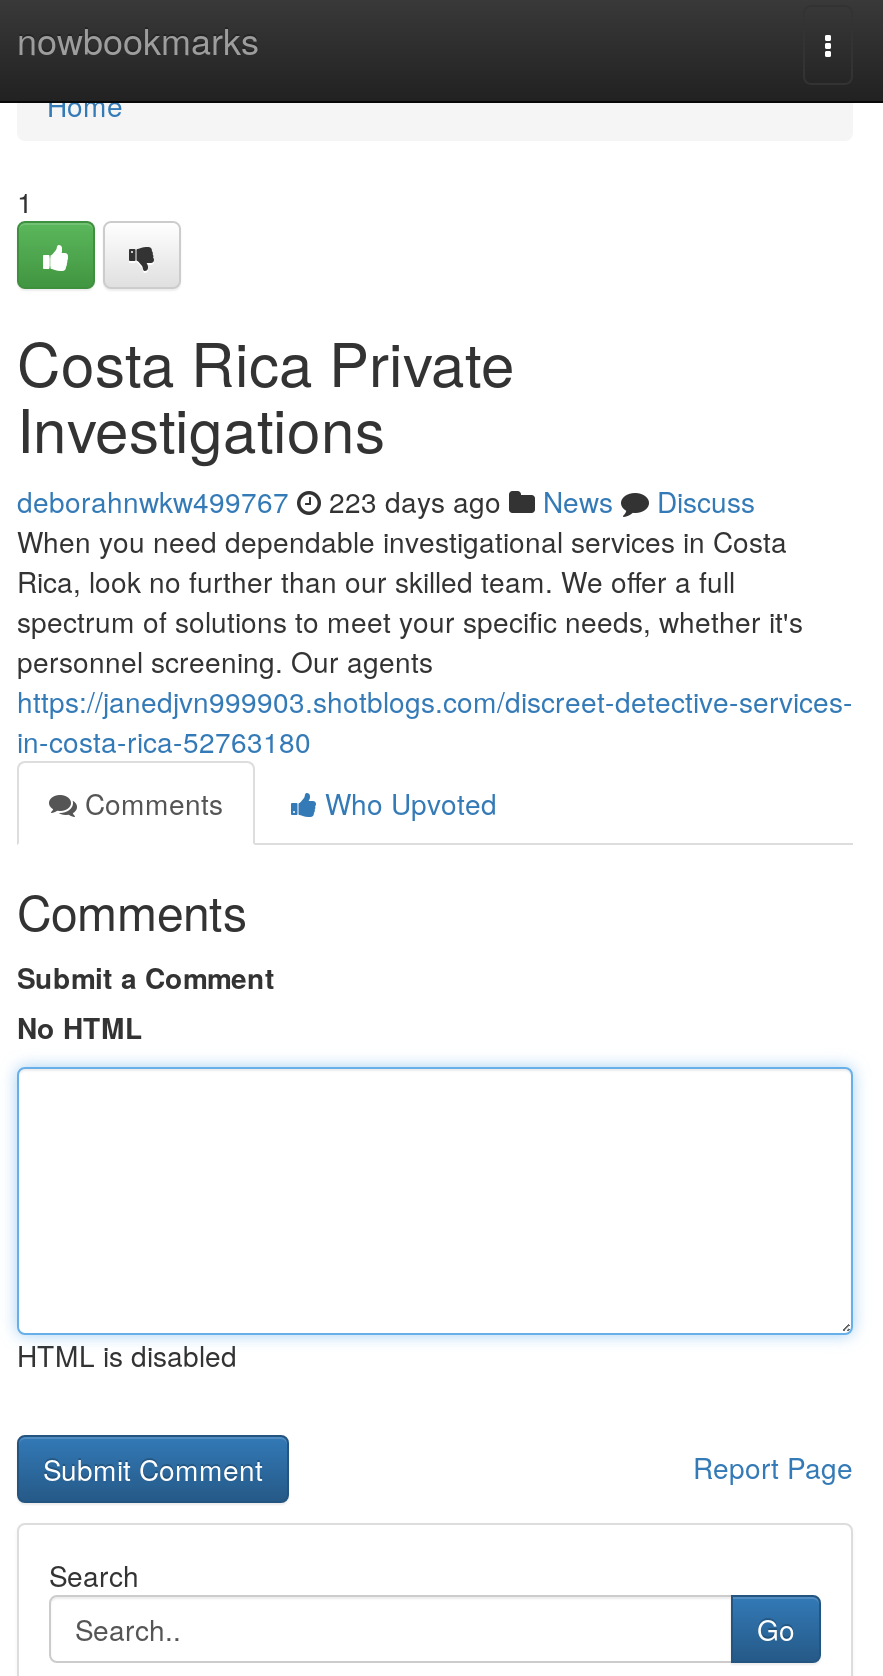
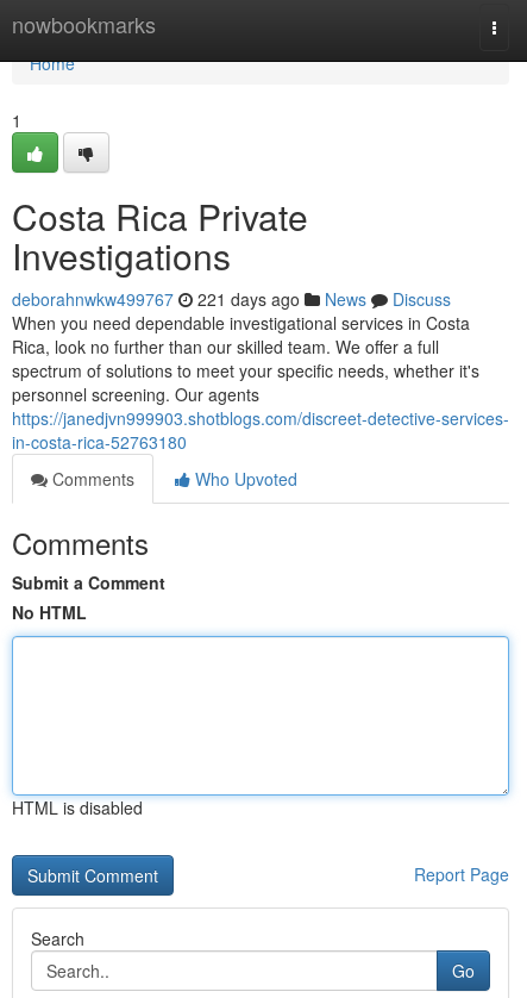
[17,481,755,521] deborahnwkw499767 223 days ago News Discuss -> [12,287,451,311] deborahnwkw499767 221 days ago News Discuss

